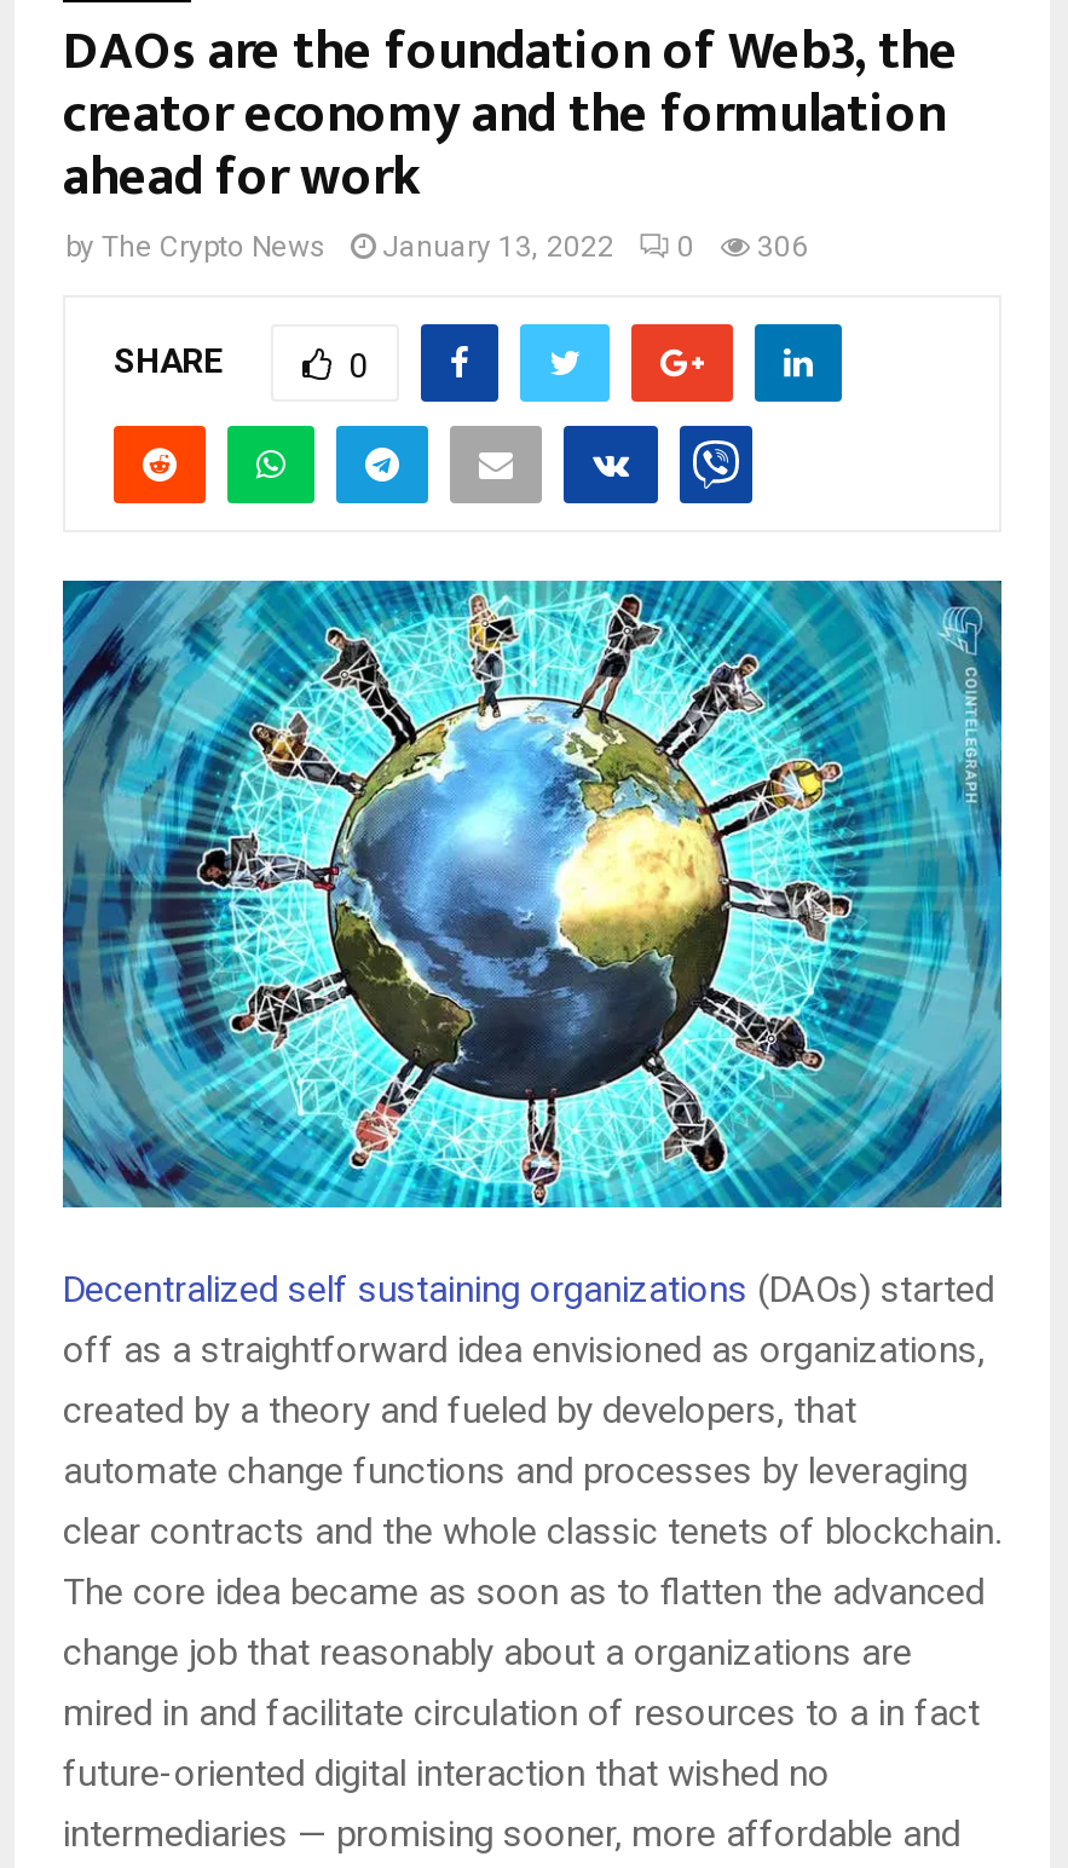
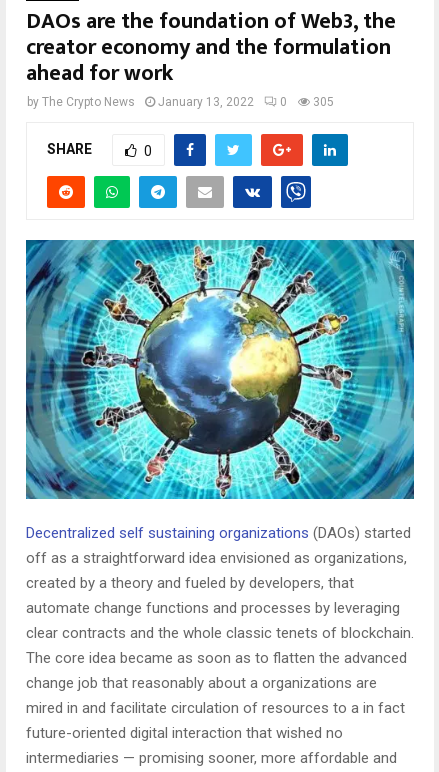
[65,230,808,264] by The Crypto News January 13, 2022 0 306 -> [27,95,334,109] by The Crypto News January 13, 2022 0 305

